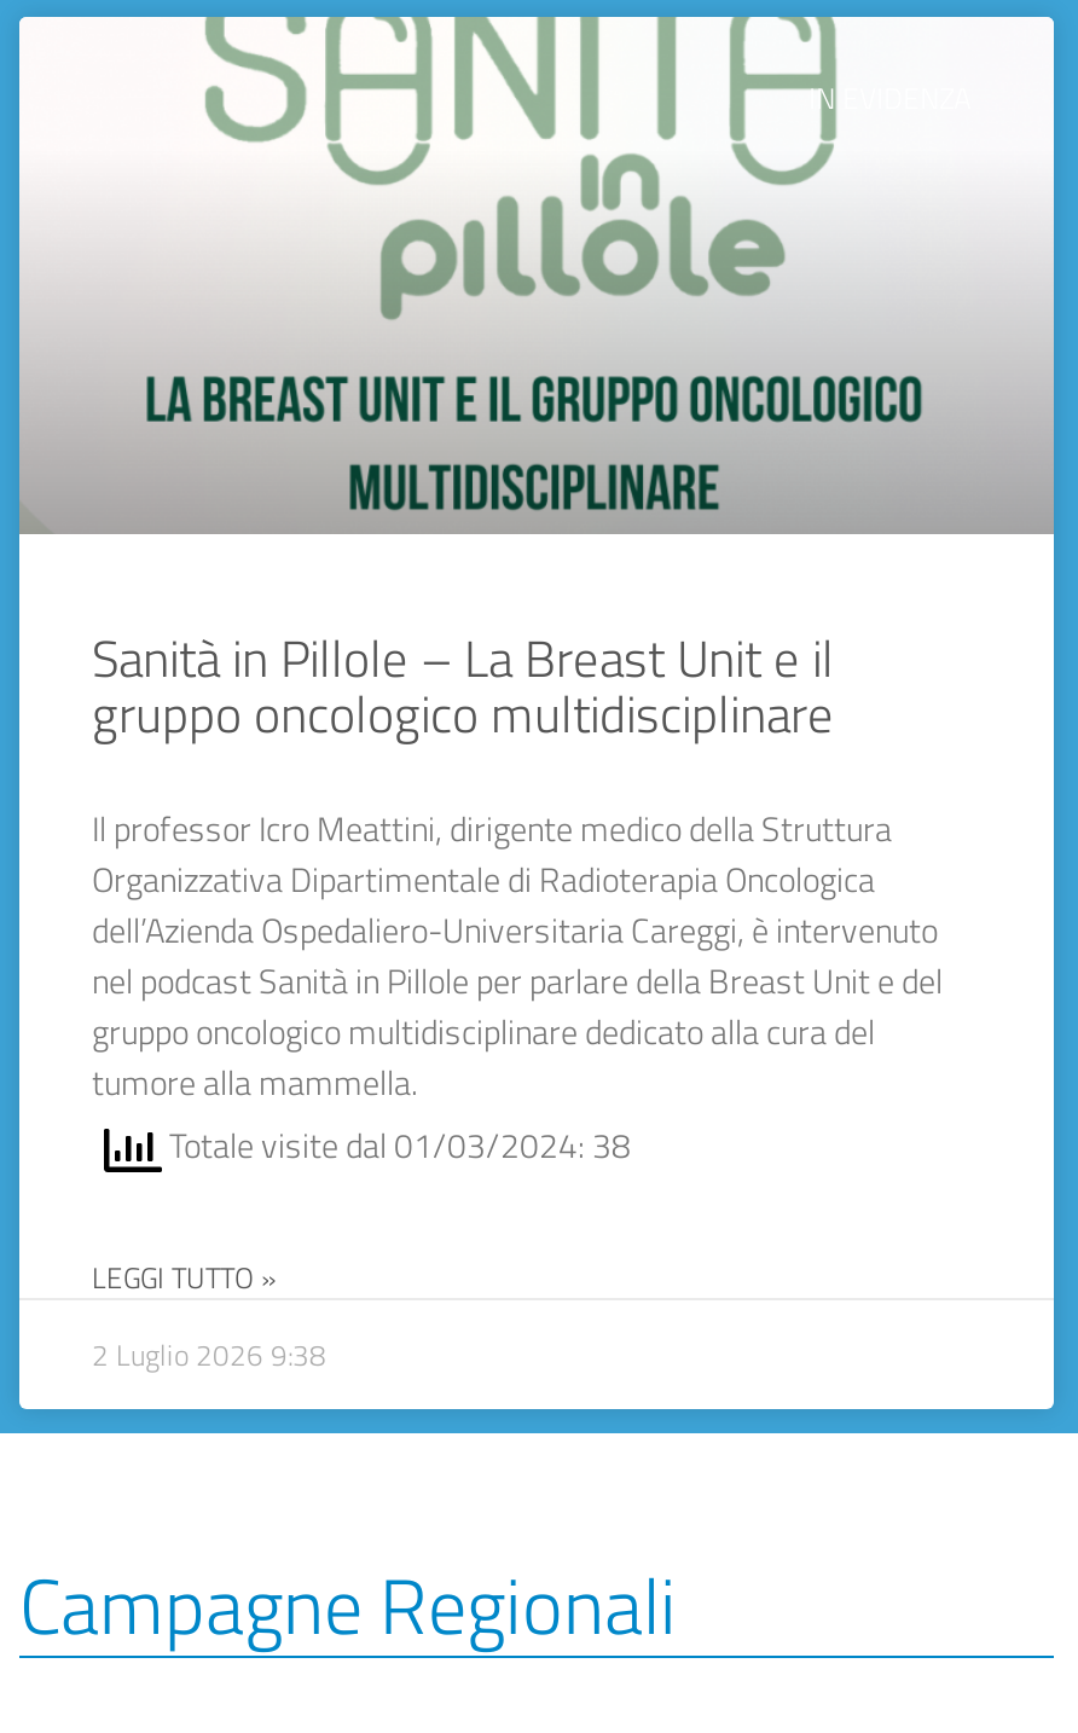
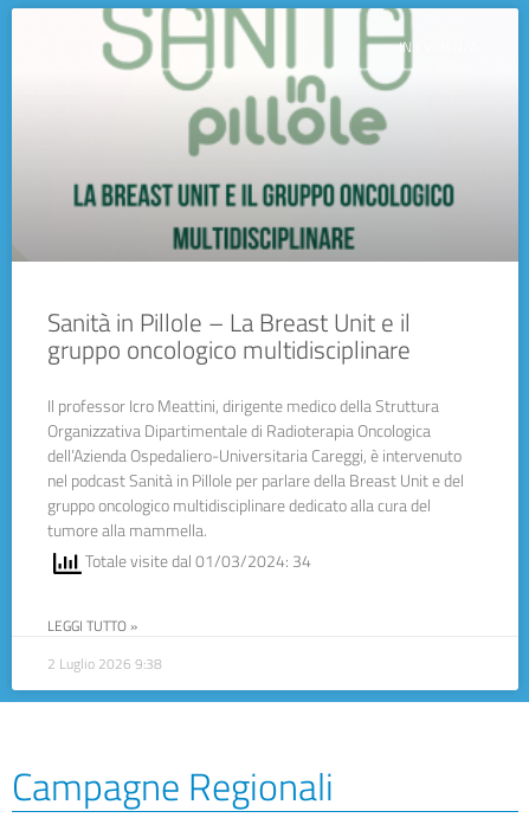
[162,1119,631,1170] Totale visite dal 01/03/2024: 38 -> [82,548,311,573] Totale visite dal 01/03/2024: 34

